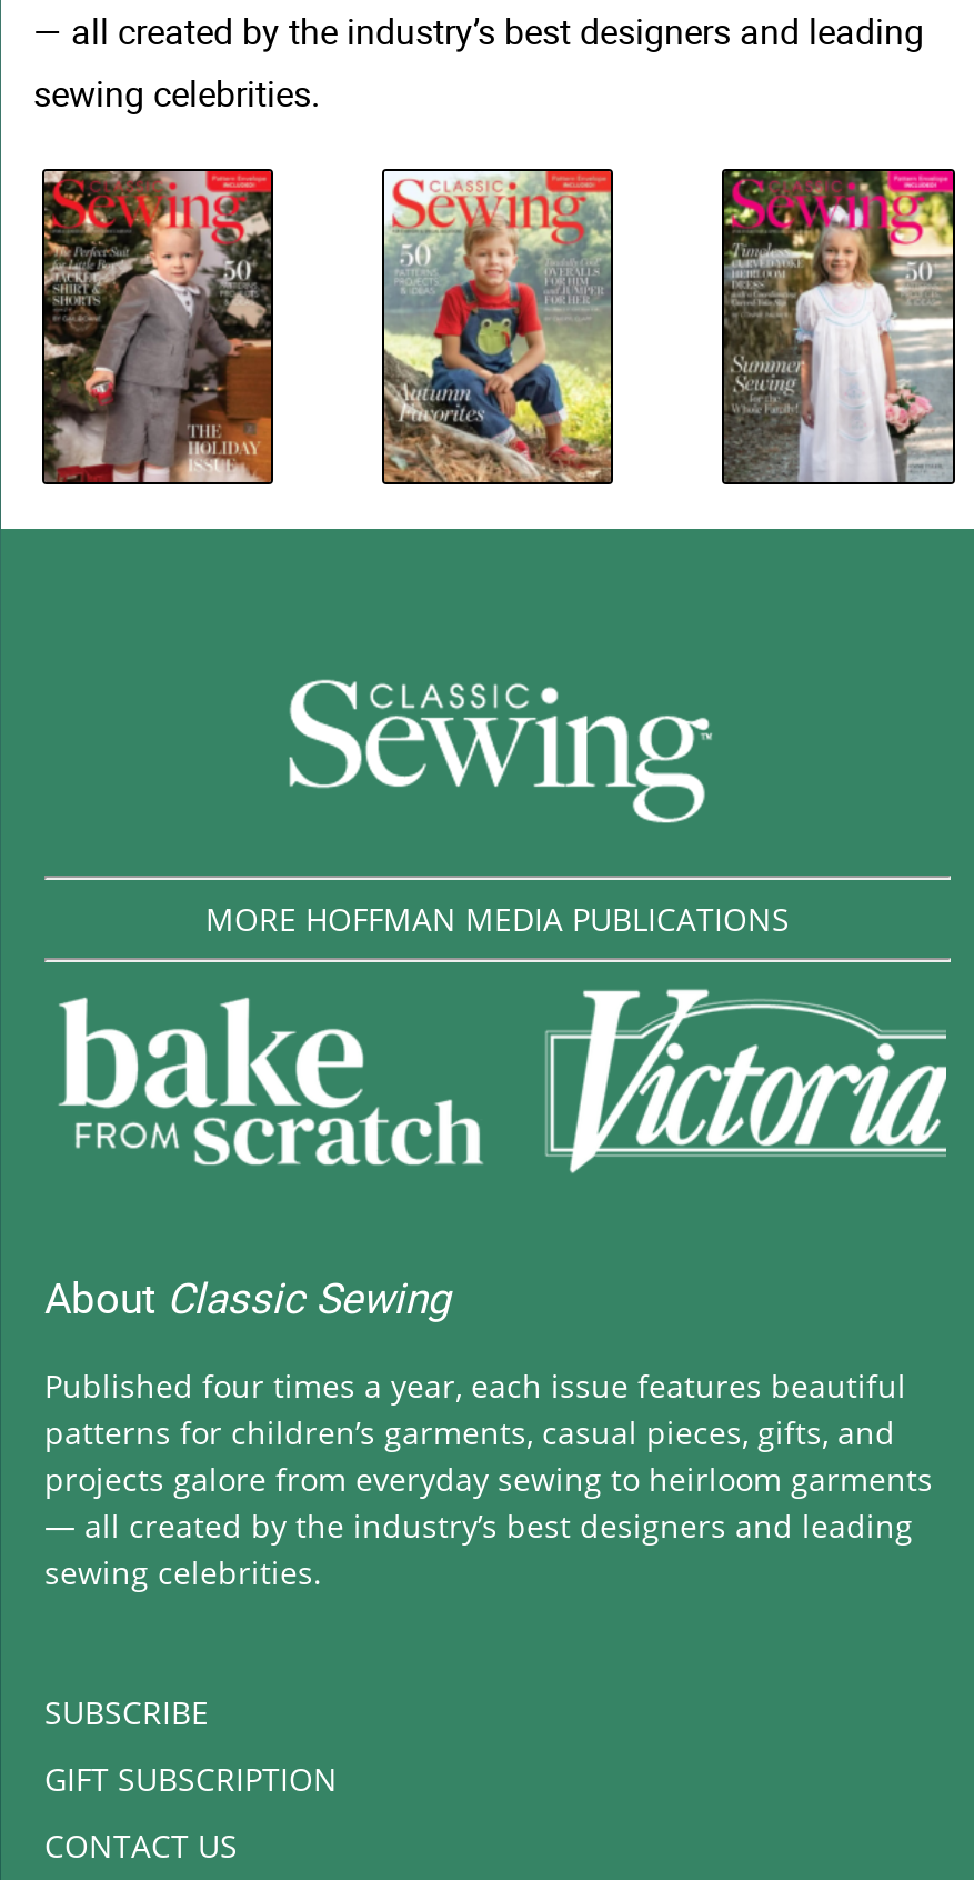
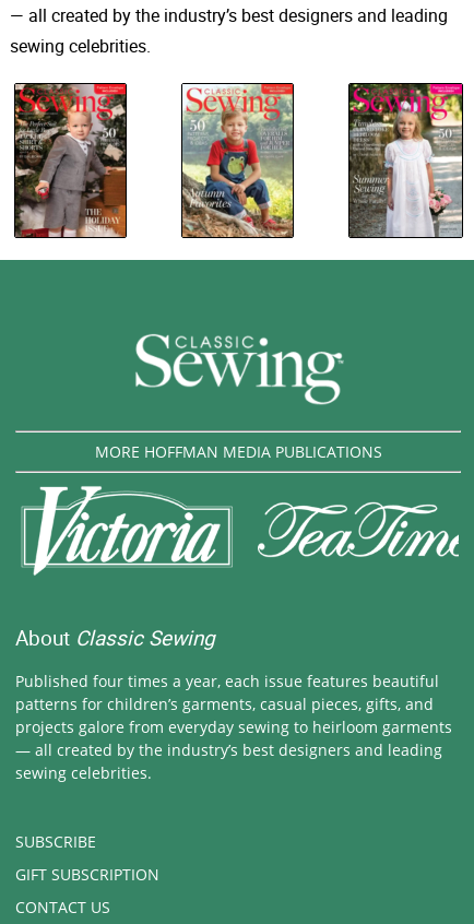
[58,989,484,1169] [image] -> [21,485,233,577] [image]
[538,987,948,1173] [image] -> [257,486,460,576] [image]

